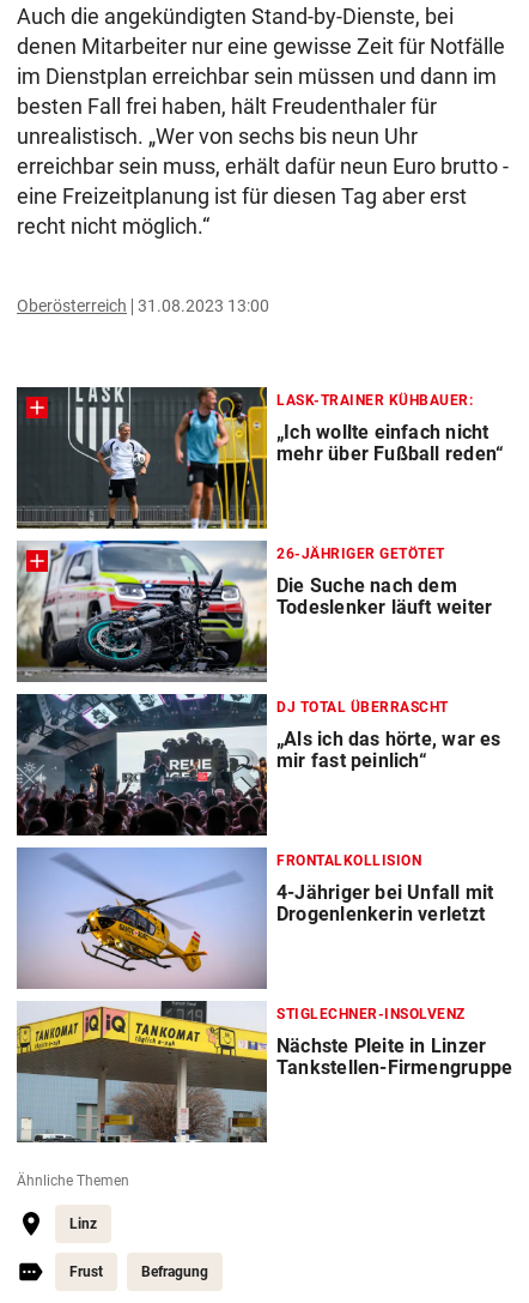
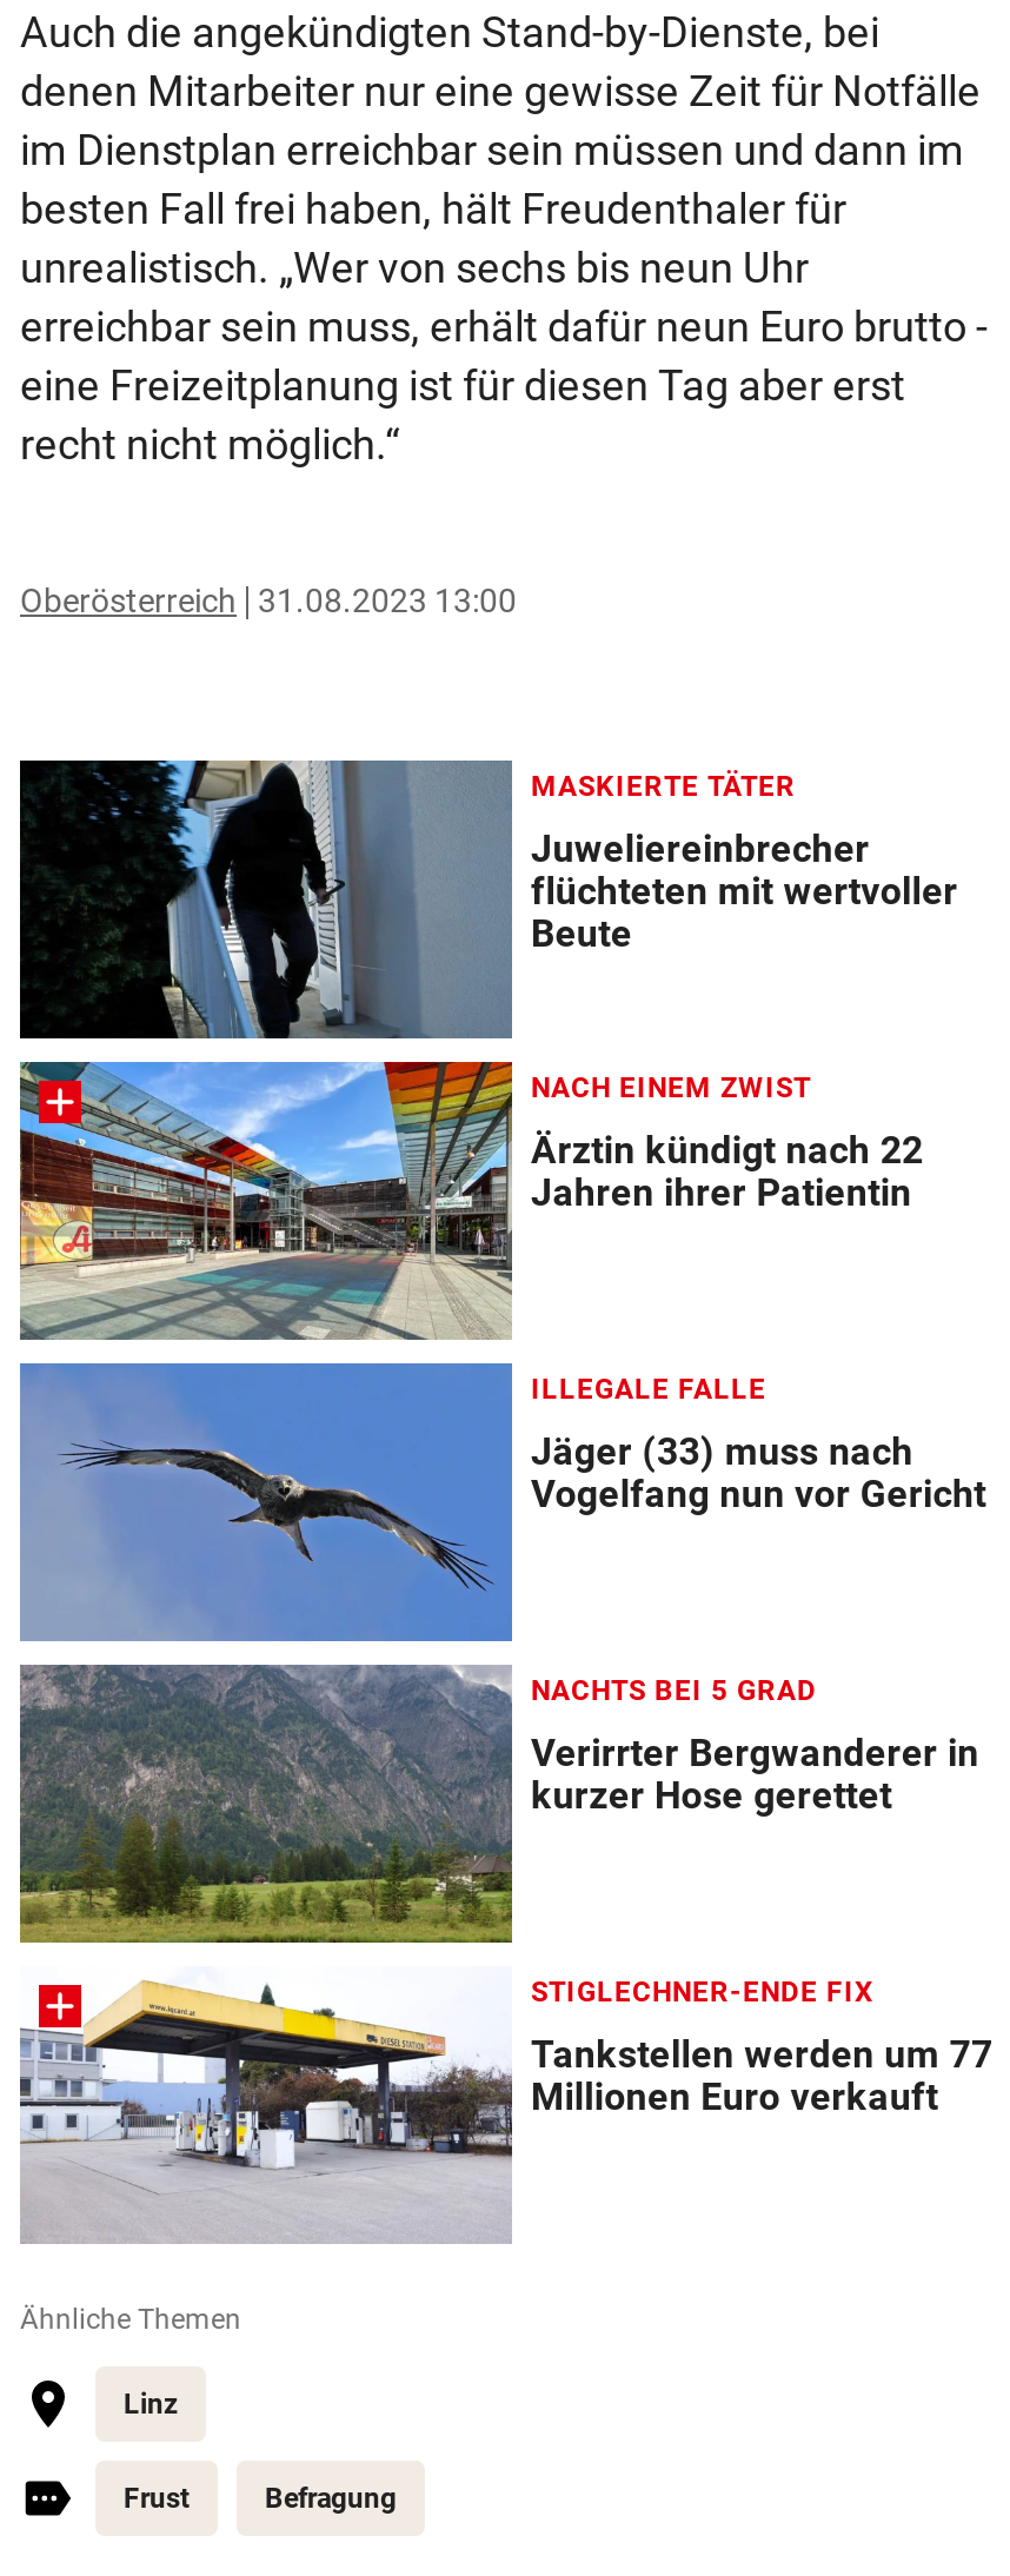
[16,386,473,530] [image] | LASK-TRAINER KÜHBAUER: -> [22,758,796,1041] [image] | MASKIERTE TÄTER
[276,421,504,465] „Ich wollte einfach nicht | mehr über Fußball reden“ -> [531,826,958,956] Juweliereinbrecher | flüchteten mit wertvoller | Beute
[16,541,445,682] [image] | 26-JÄHRIGER GETÖTET -> [20,1060,811,1340] [image] | NACH EINEM ZWIST
[276,574,492,619] Die Suche nach dem | Todeslenker läuft weiter -> [531,1128,924,1215] Ärztin kündigt nach 22 | Jahren ihrer Patientin
[16,693,448,837] [image] | DJ TOTAL ÜBERRASCHT -> [18,1361,766,1644] [image] | ILLEGALE FALLE
[276,728,501,772] „Als ich das hörte, war es | mir fast peinlich“ -> [531,1430,986,1517] Jäger (33) muss nach | Vogelfang nun vor Gericht
[17,847,421,990] [image] | FRONTALKOLLISION -> [18,1662,817,1945] [image] | NACHTS BEI 5 GRAD
[276,881,494,926] 4-Jähriger bei Unfall mit | Drogenlenkerin verletzt -> [531,1731,979,1819] Verirrter Bergwanderer in | kurzer Hose gerettet
[16,1000,465,1144] [image] | STIGLECHNER-INSOLVENZ -> [20,1966,875,2242] [image] | STIGLECHNER-ENDE FIX
[276,1035,512,1079] Nächste Pleite in Linzer | Tankstellen-Firmengruppe -> [531,2033,993,2120] Tankstellen werden um 77 | Millionen Euro verkauft

